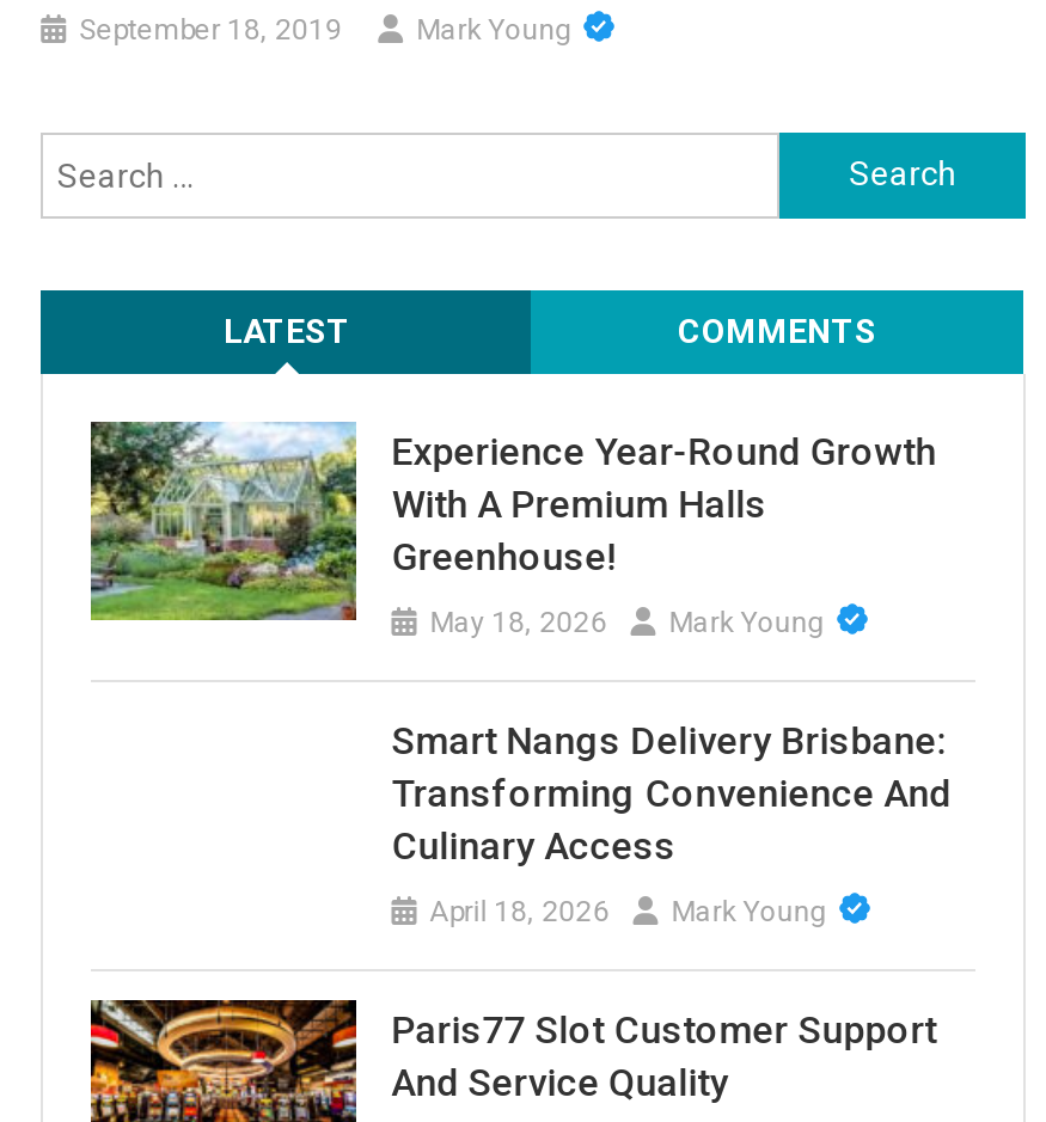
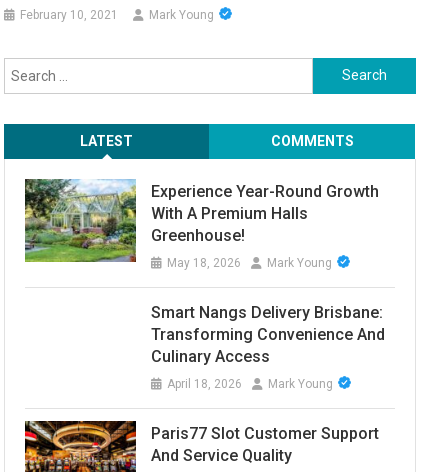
[79,13,342,46] September 18, 2019 -> [20,8,118,22] February 10, 2021

